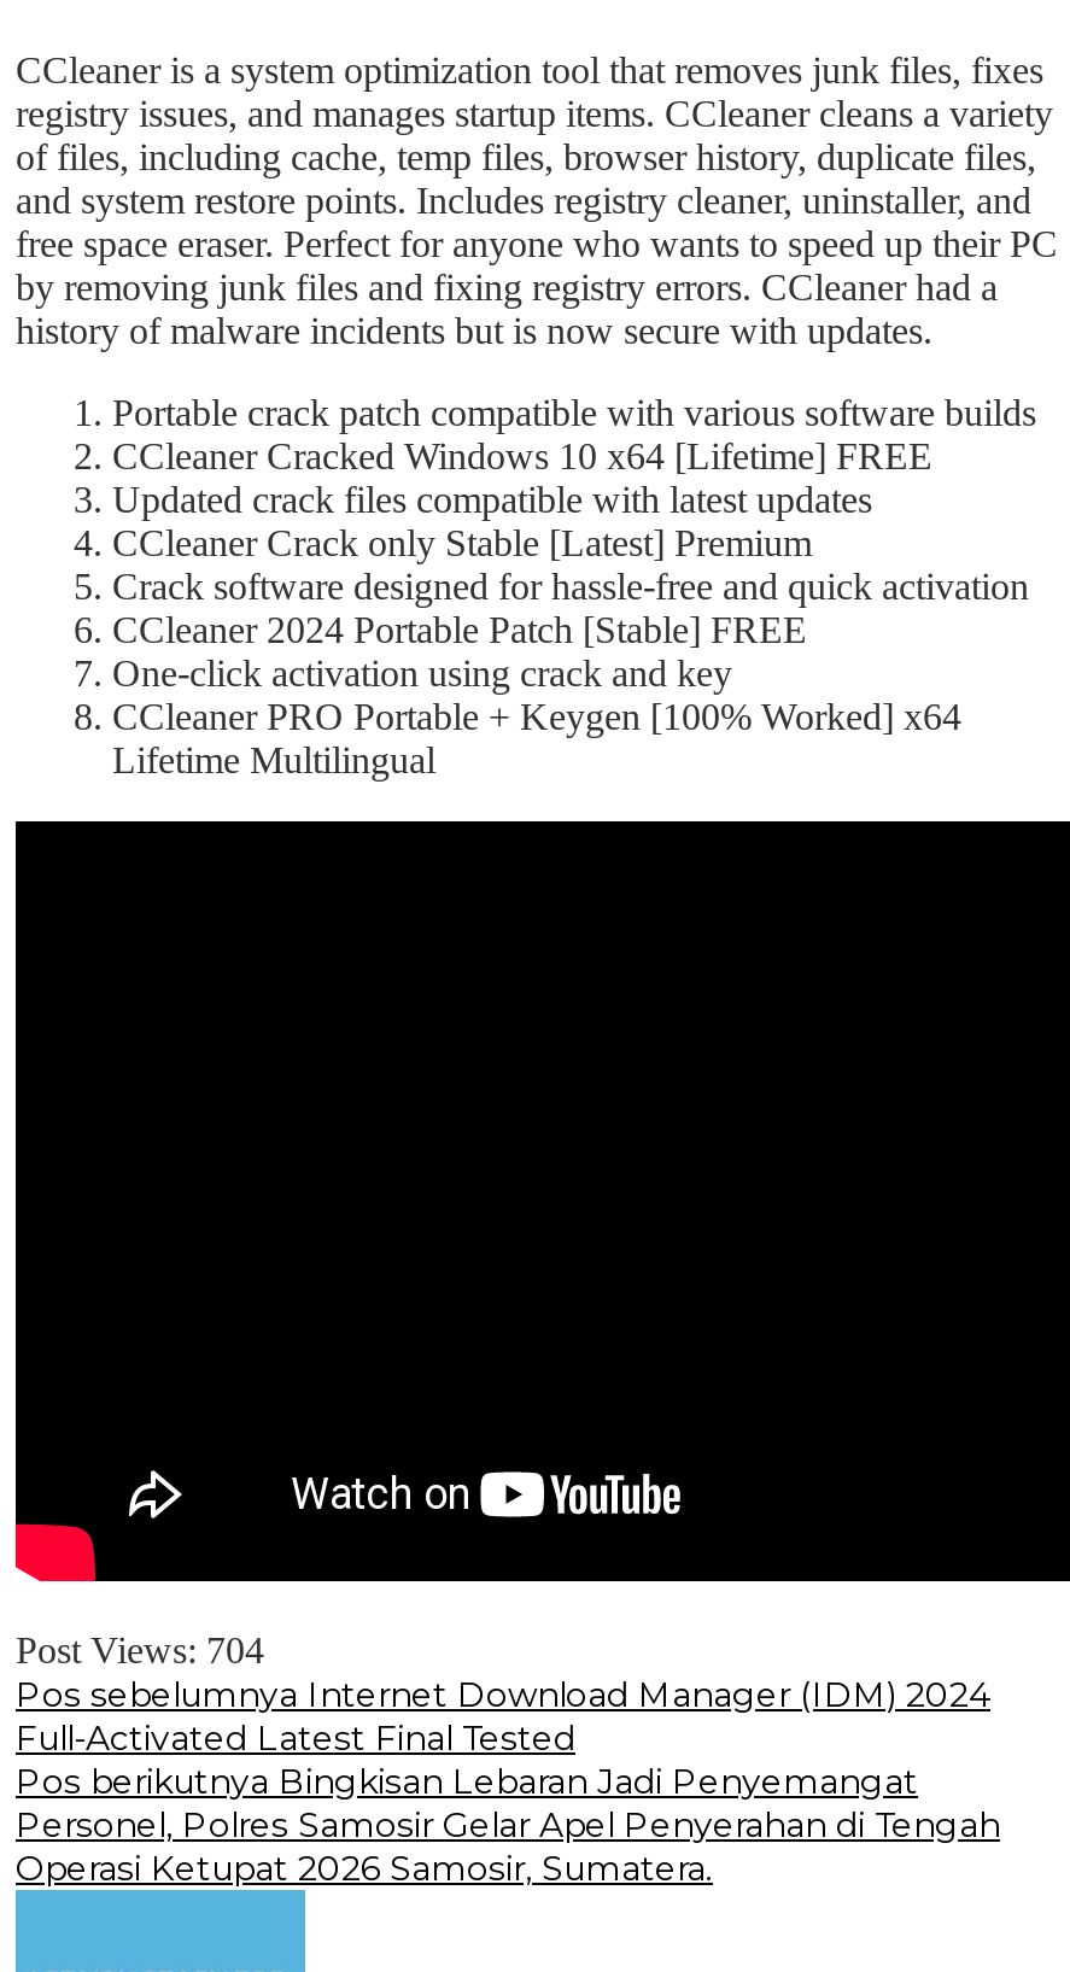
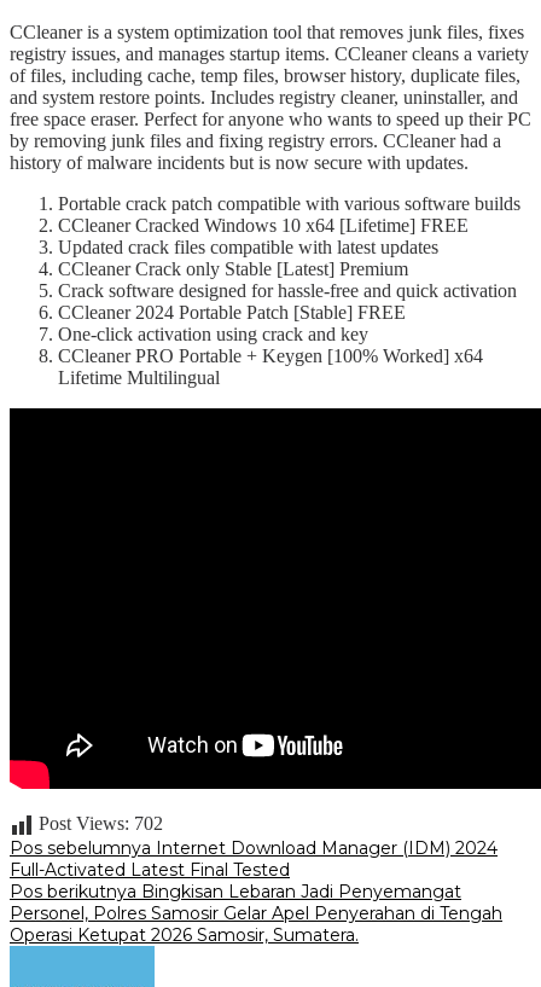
[16,1630,264,1671] Post Views: 704 -> [39,813,163,834] Post Views: 702

